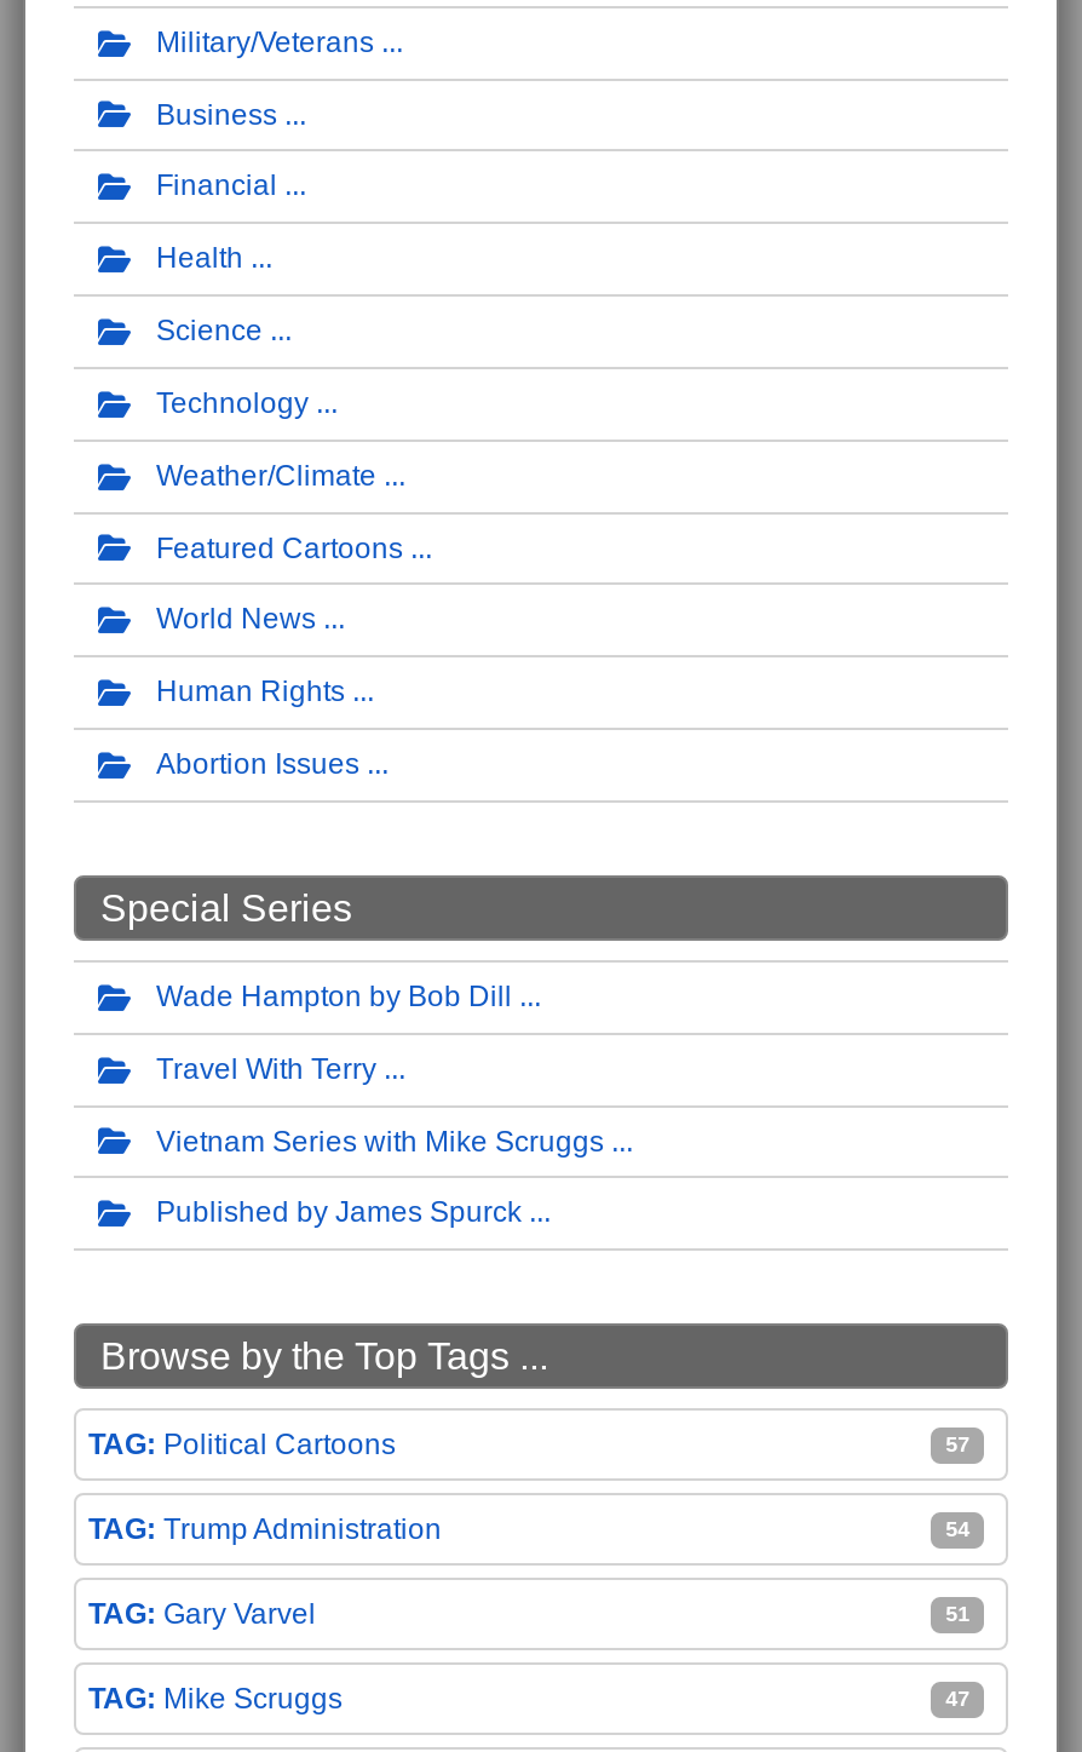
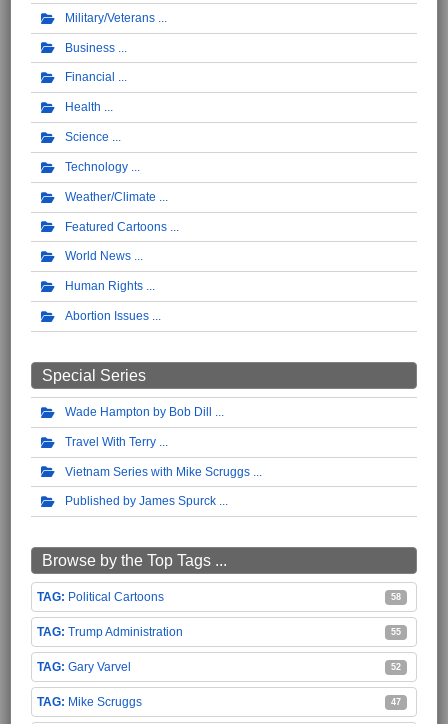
[946,1433,970,1457] 57 -> [391,592,401,602] 58
[946,1518,970,1542] 54 -> [391,627,401,637] 55
[946,1603,970,1627] 51 -> [391,662,401,672] 52

